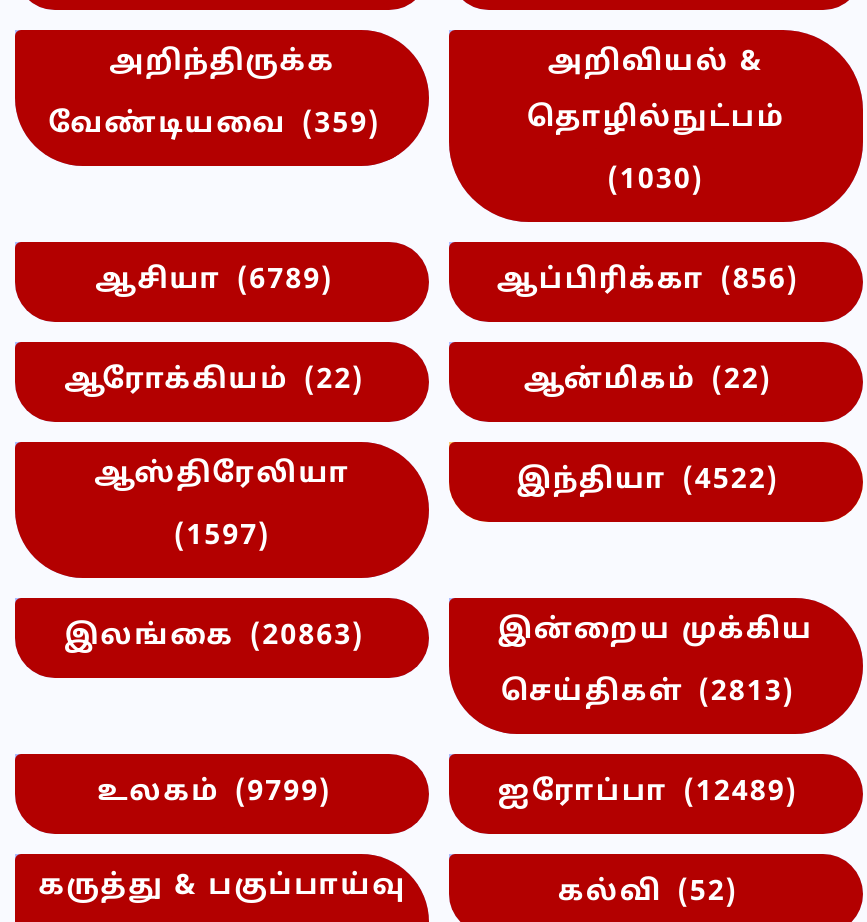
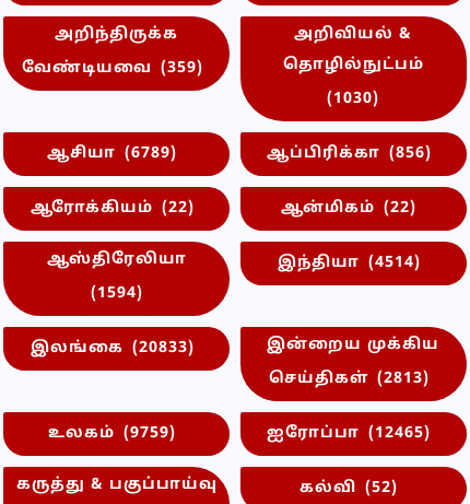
[517,463,779,497] இந்தியா (4522) -> [278,253,421,272] இந்தியா (4514)
[174,519,270,553] (1597) -> [90,284,143,302] (1594)
[64,619,364,653] இலங்கை (20863) -> [30,338,194,357] இலங்கை (20833)
[97,775,331,809] உலகம் (9799) -> [48,424,176,442] உலகம் (9759)
[498,775,798,809] ஐரோப்பா (12489) -> [267,424,431,442] ஐரோப்பா (12465)

